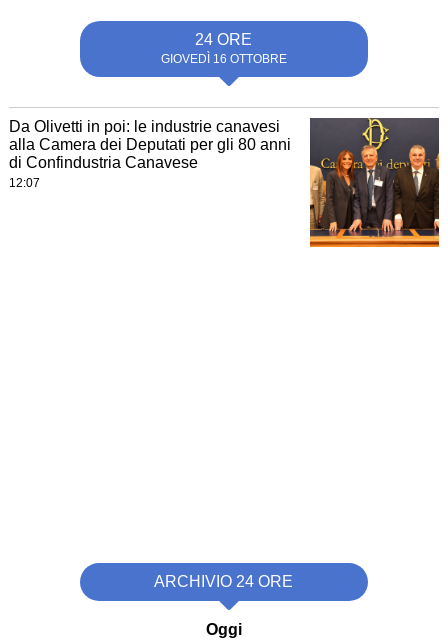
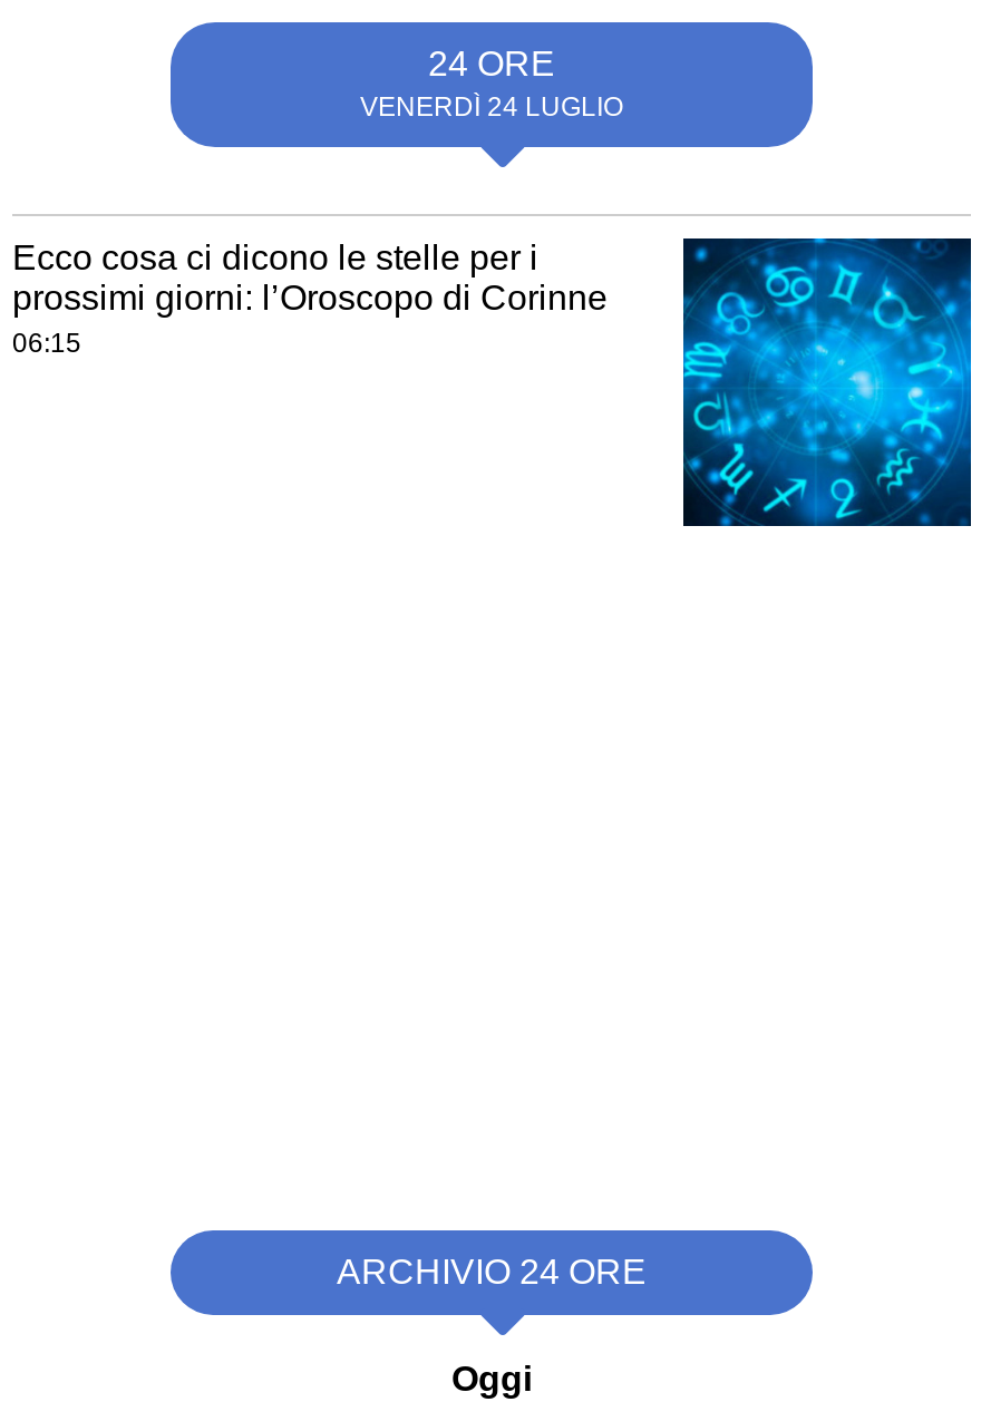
[161,52,287,66] GIOVEDÌ 16 OTTOBRE -> [360,91,623,123] VENERDÌ 24 LUGLIO
[9,117,440,248] [image] | Da Olivetti in poi: le industrie canavesi | alla Camera dei Deputati per gli 80 anni | di Confindustria Canavese | 12:07 -> [12,236,973,528] [image] | Ecco cosa ci dicono le stelle per i | prossimi giorni: l’Oroscopo di Corinne | 06:15

